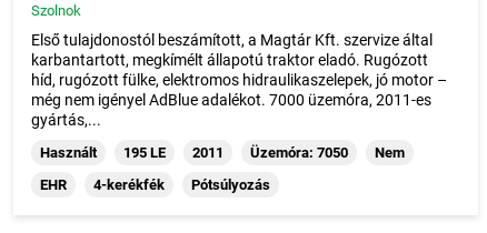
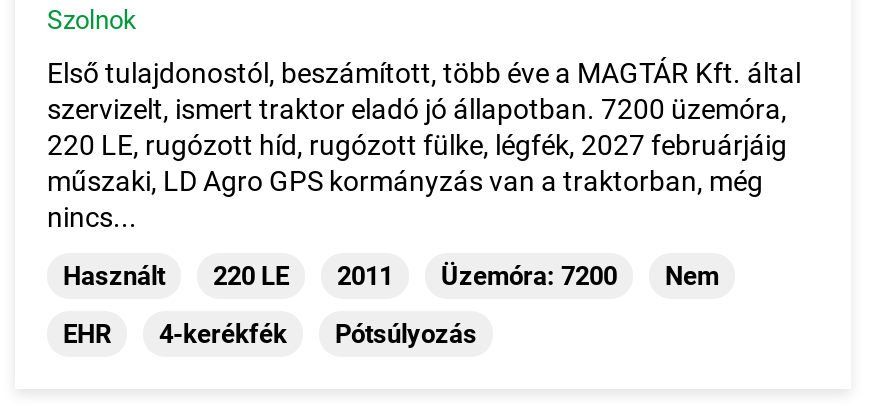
[31,32,447,129] Első tulajdonostól beszámított, a Magtár Kft. szervize által | karbantartott, megkímélt állapotú traktor eladó. Rugózott | híd, rugózott fülke, elektromos hidraulikaszelepek, jó motor – | még nem igényel AdBlue adalékot. 7000 üzemóra, 2011-es | gyártás,... -> [47,57,801,233] Első tulajdonostól, beszámított, több éve a MAGTÁR Kft. által | szervizelt, ismert traktor eladó jó állapotban. 7200 üzemóra, | 220 LE, rugózott híd, rugózott fülke, légfék, 2027 februárjáig | műszaki, LD Agro GPS kormányzás van a traktorban, még | nincs...
[123,145,166,161] 195 LE -> [213,261,289,291] 220 LE
[250,145,348,161] Üzemóra: 7050 -> [441,261,617,291] Üzemóra: 7200

